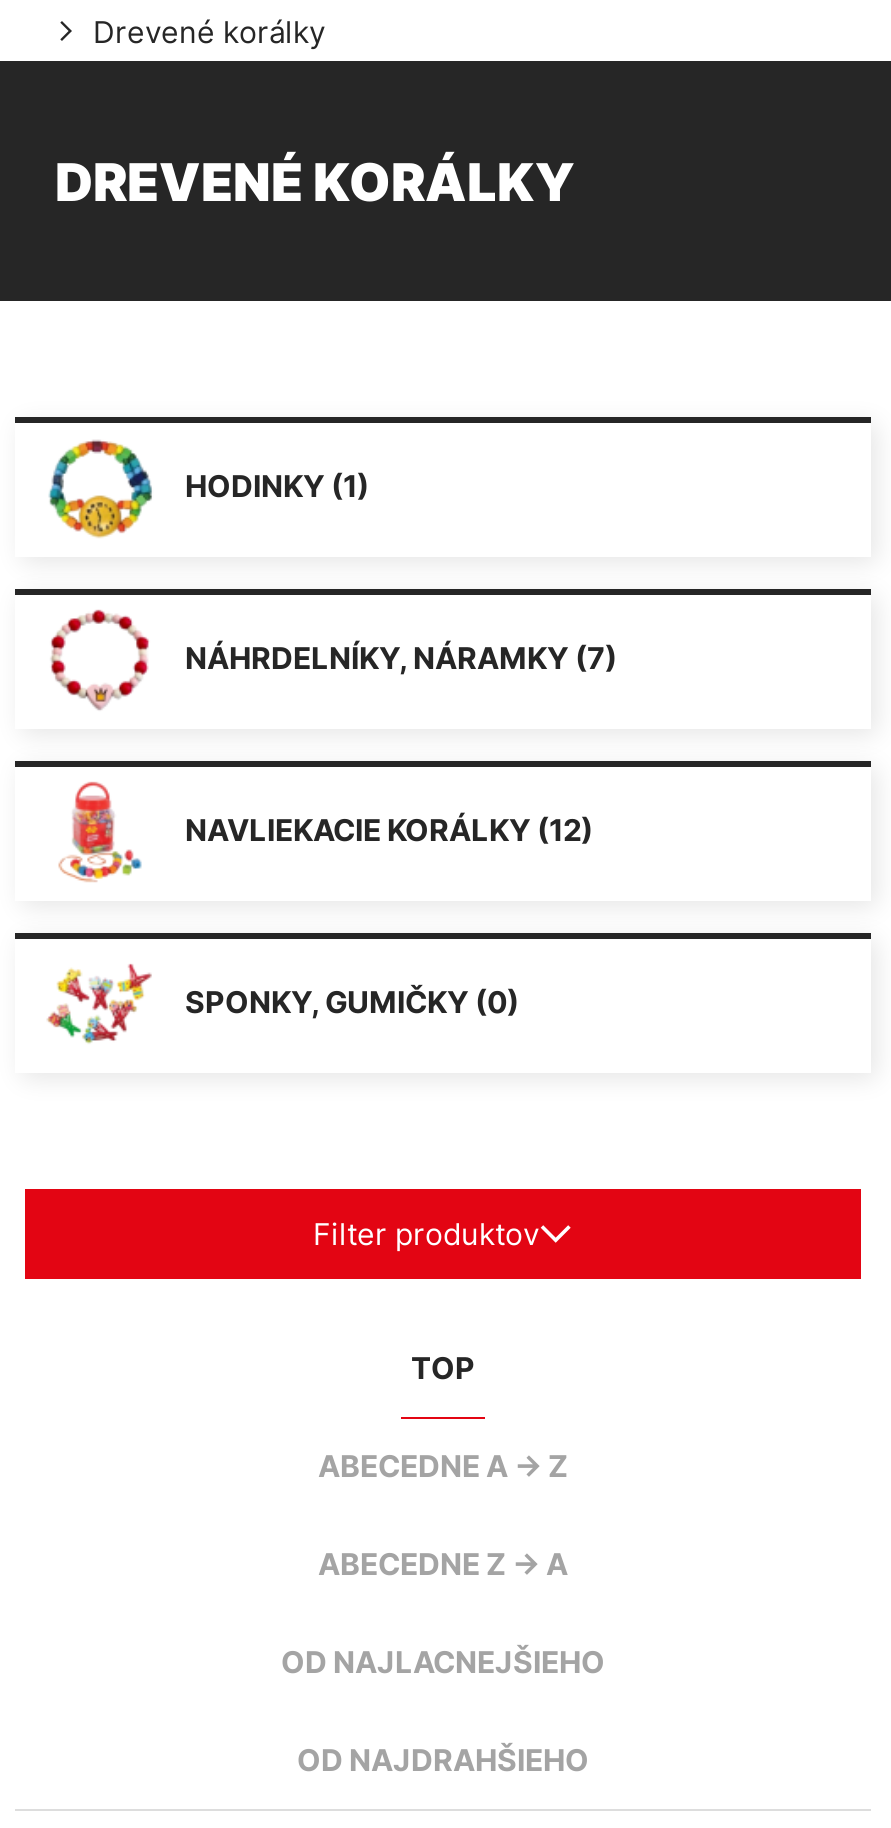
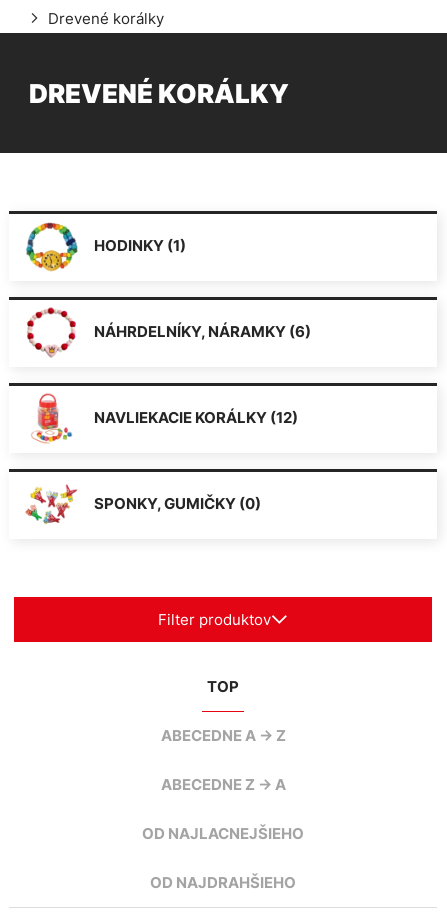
[185,639,617,677] NÁHRDELNÍKY, NÁRAMKY (7) -> [94,322,311,341] NÁHRDELNÍKY, NÁRAMKY (6)

